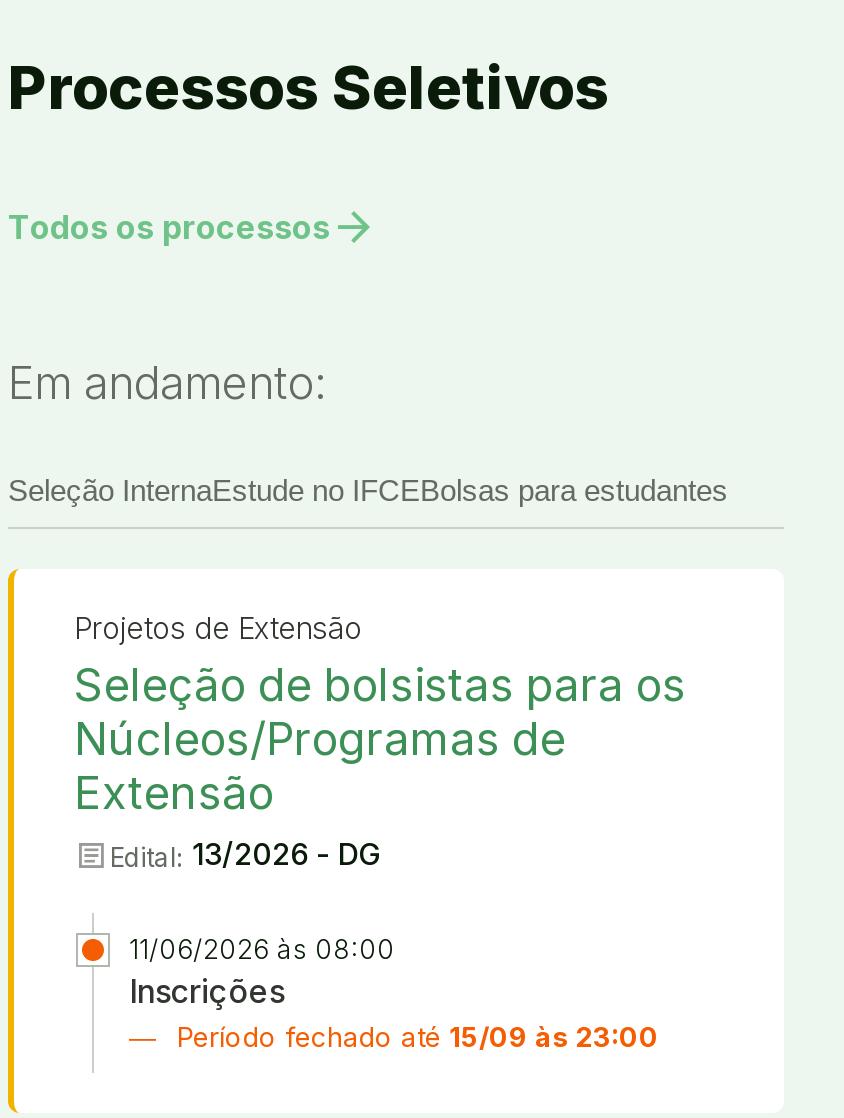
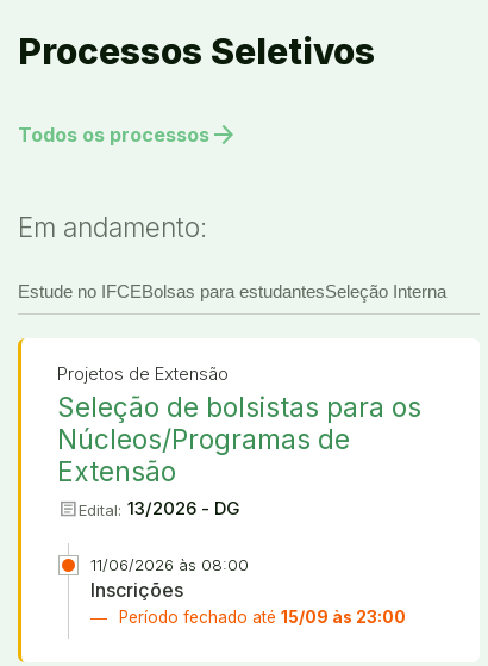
[8,474,728,508] Seleção InternaEstude no IFCEBolsas para estudantes -> [18,282,446,302] Estude no IFCEBolsas para estudantesSeleção Interna

